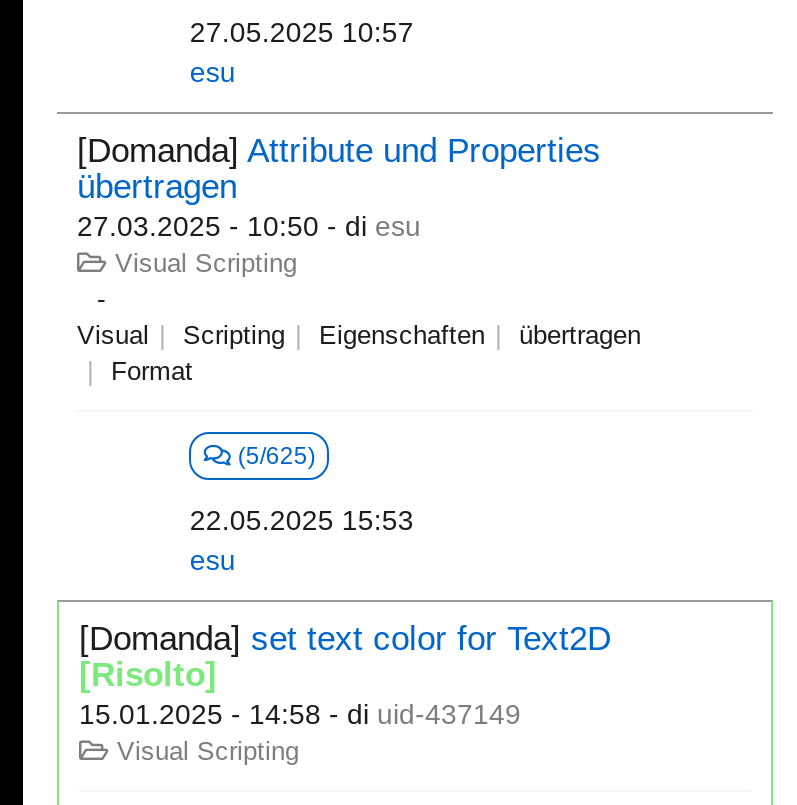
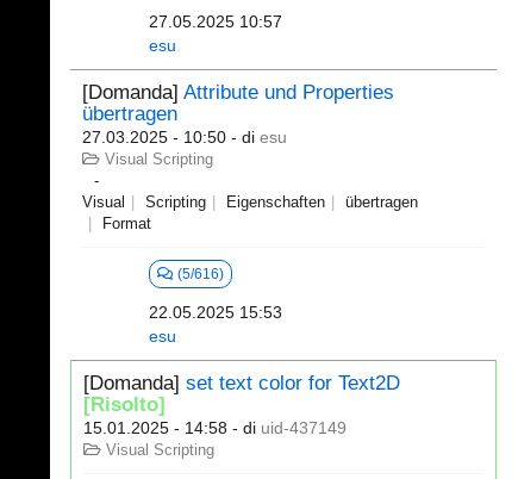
[232,442,316,470] (5/625) -> [174,266,224,282] (5/616)

